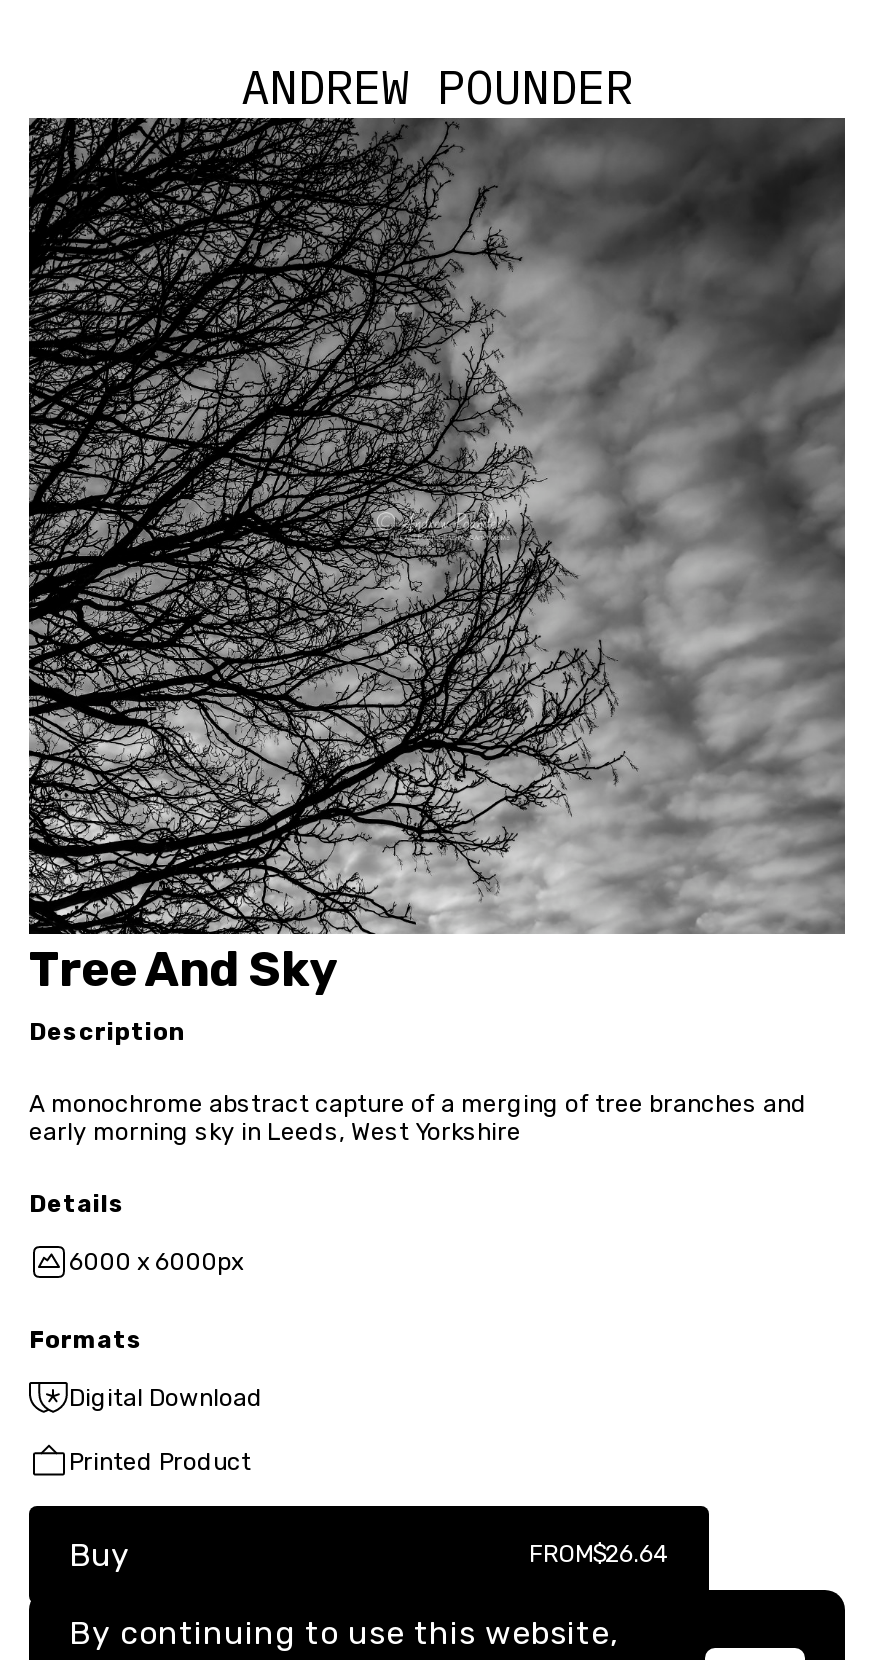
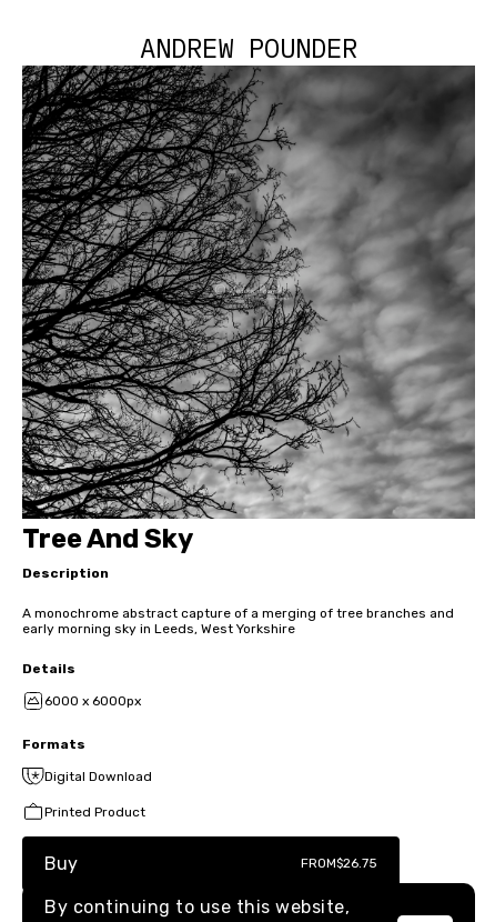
[529,1541,669,1569] FROM$26.64 -> [301,856,377,871] FROM$26.75

